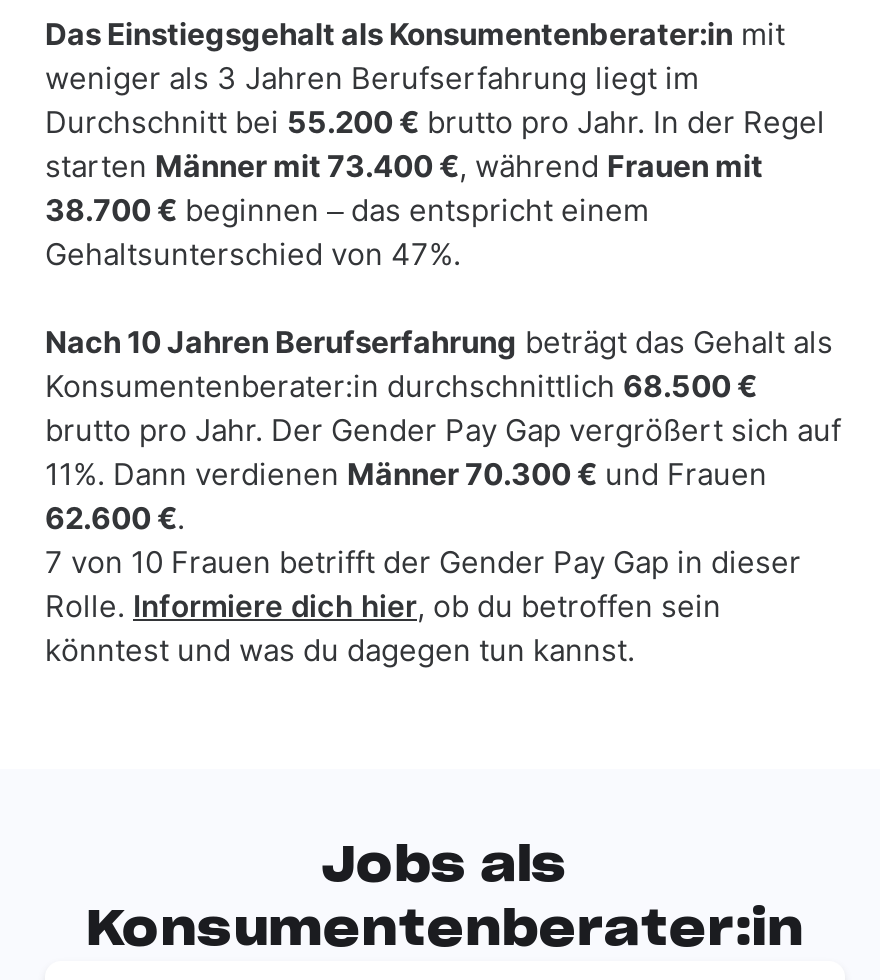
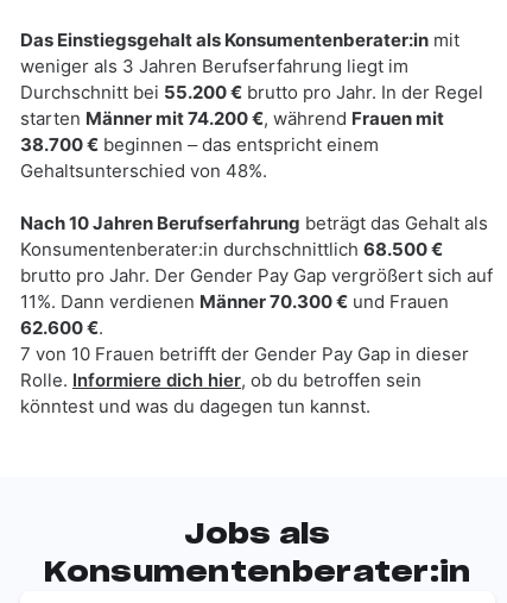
[45,147,763,185] starten Männer mit 73.400 €, während Frauen mit -> [20,107,444,130] starten Männer mit 74.200 €, während Frauen mit
[45,235,461,273] Gehaltsunterschied von 47%. -> [20,159,267,182] Gehaltsunterschied von 48%.

